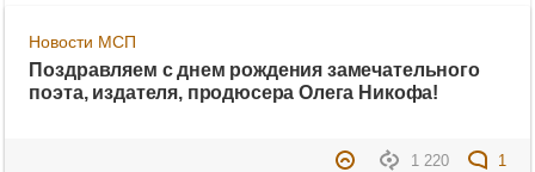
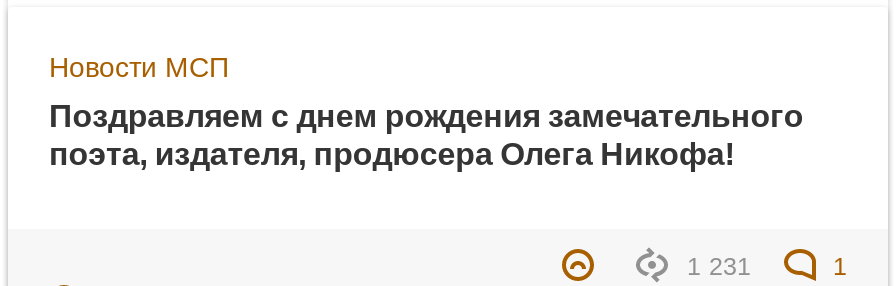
[405,152,448,169] 1 220 -> [679,253,751,281] 1 231

